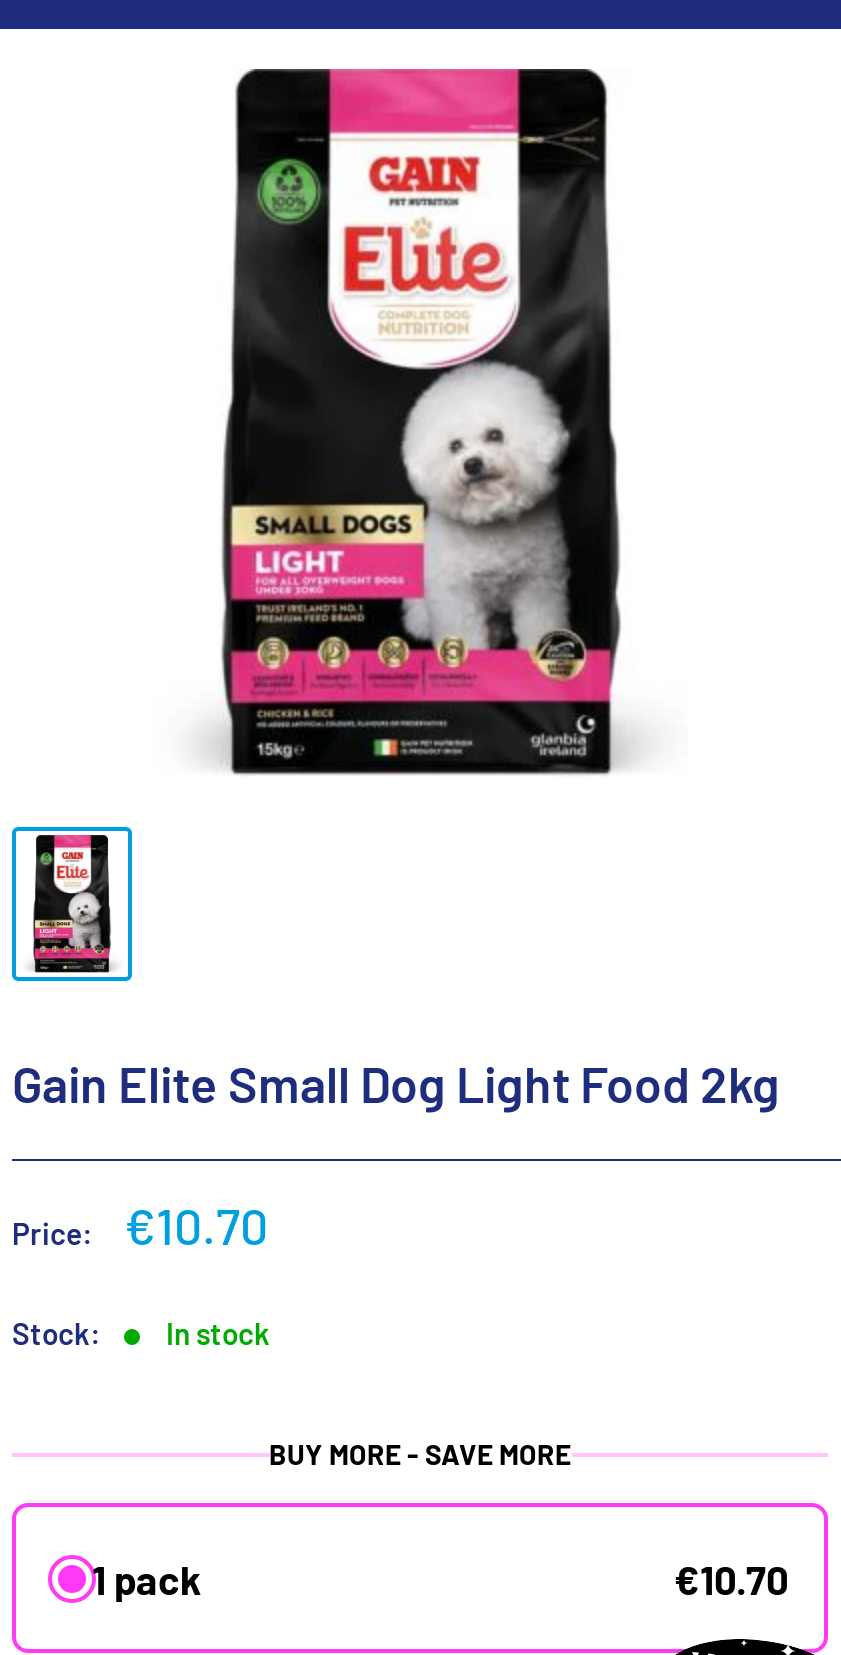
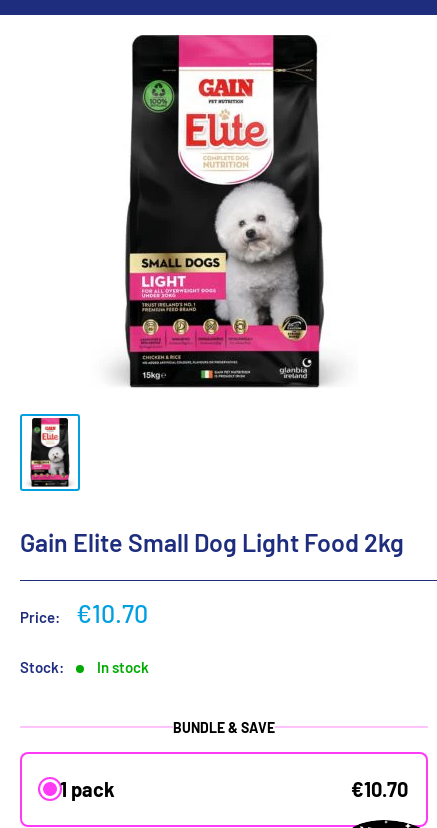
[269,1437,571,1471] BUY MORE - SAVE MORE -> [173,719,275,736] BUNDLE & SAVE

